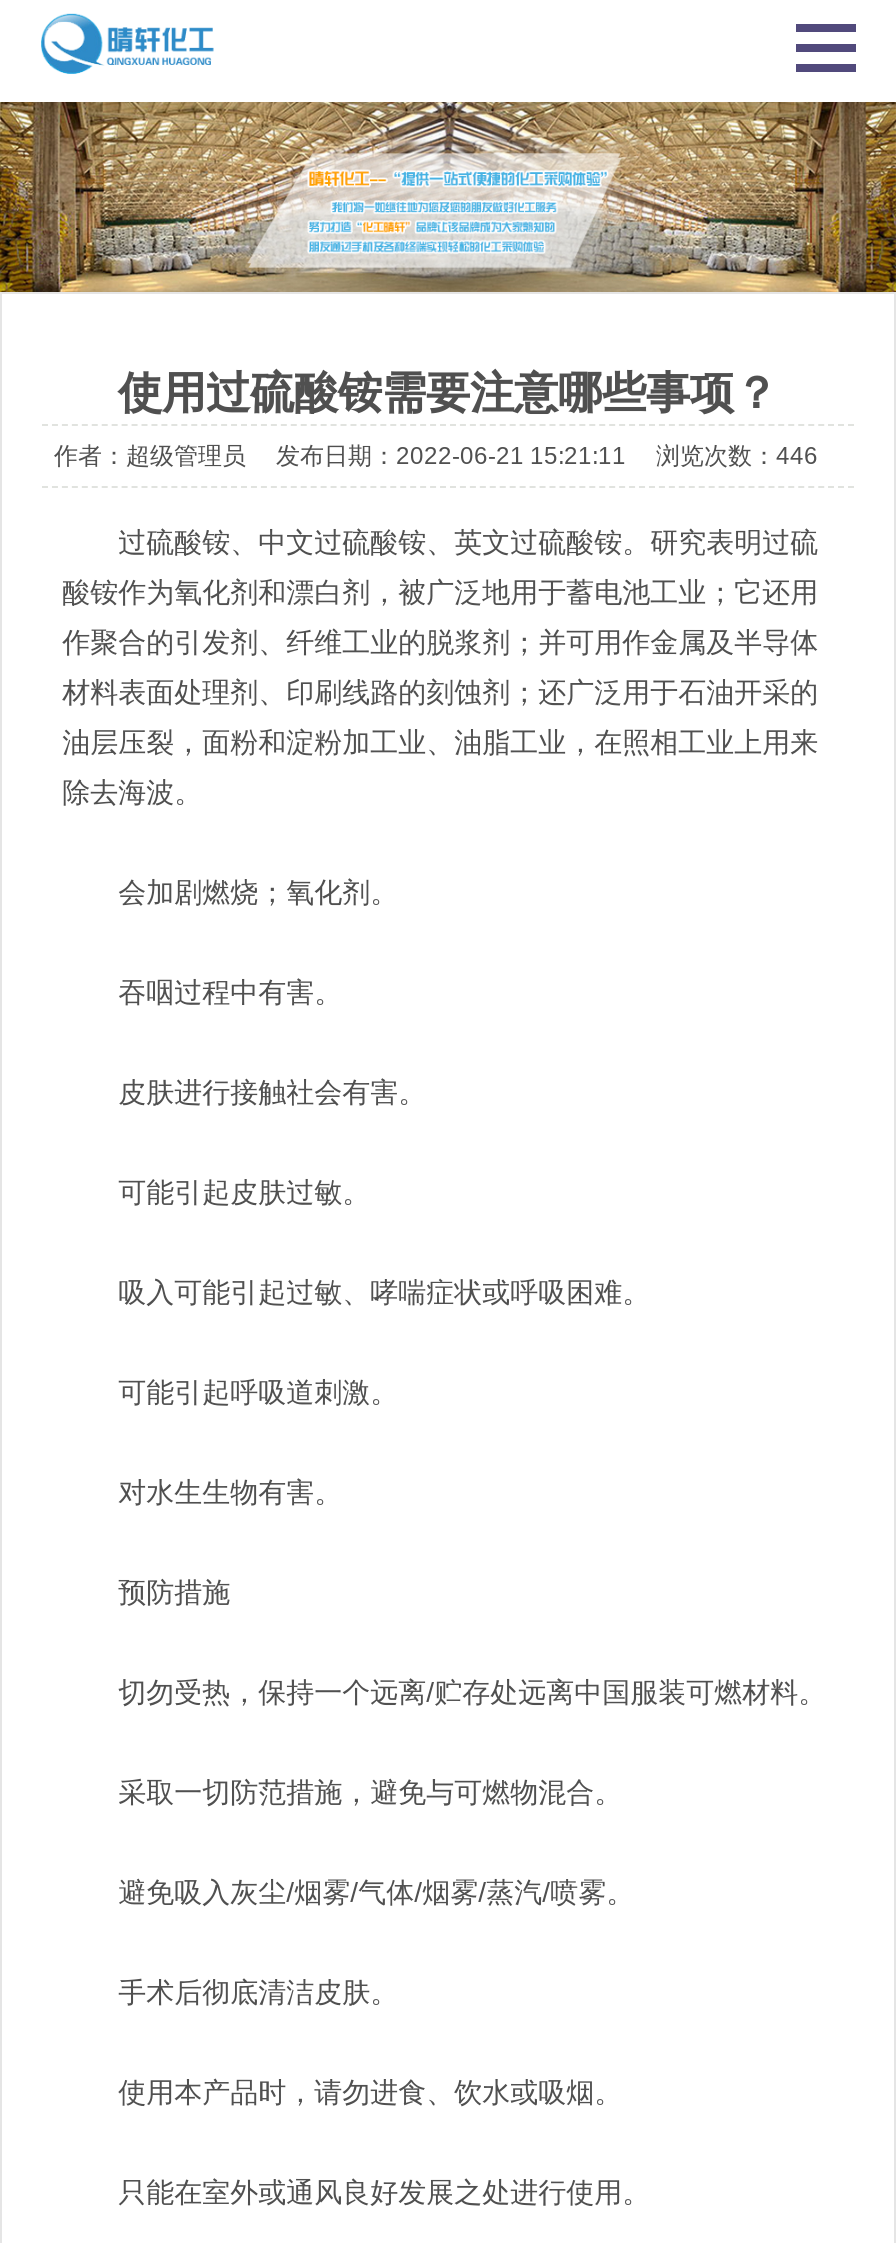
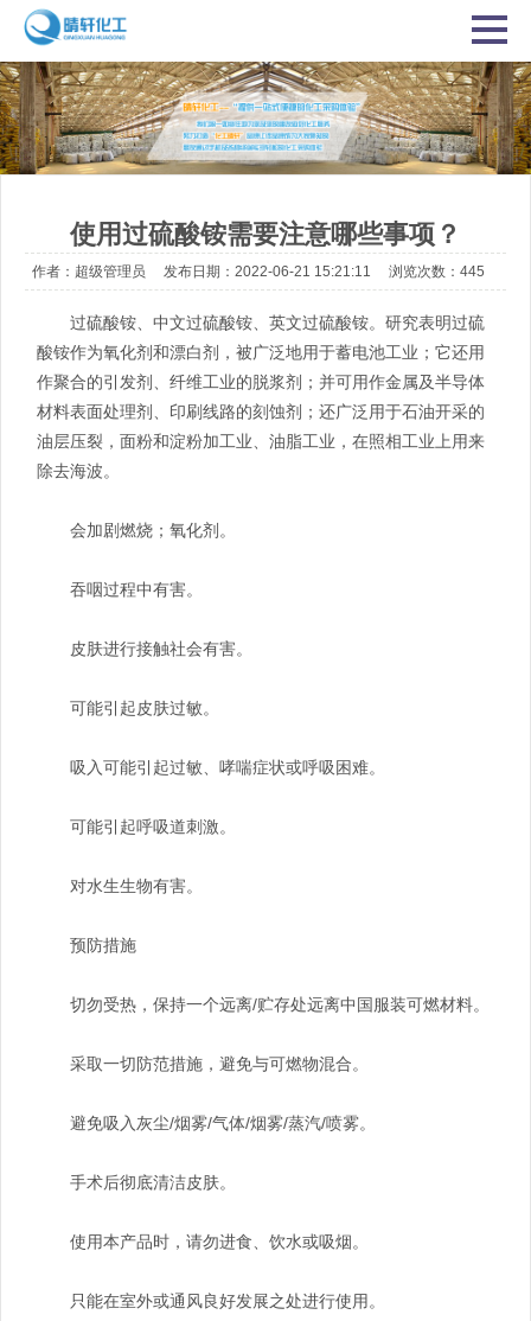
[54,442,842,470] 作者：超级管理员 发布日期：2022-06-21 15:21:11 浏览次数：446 -> [32,263,499,280] 作者：超级管理员 发布日期：2022-06-21 15:21:11 浏览次数：445

